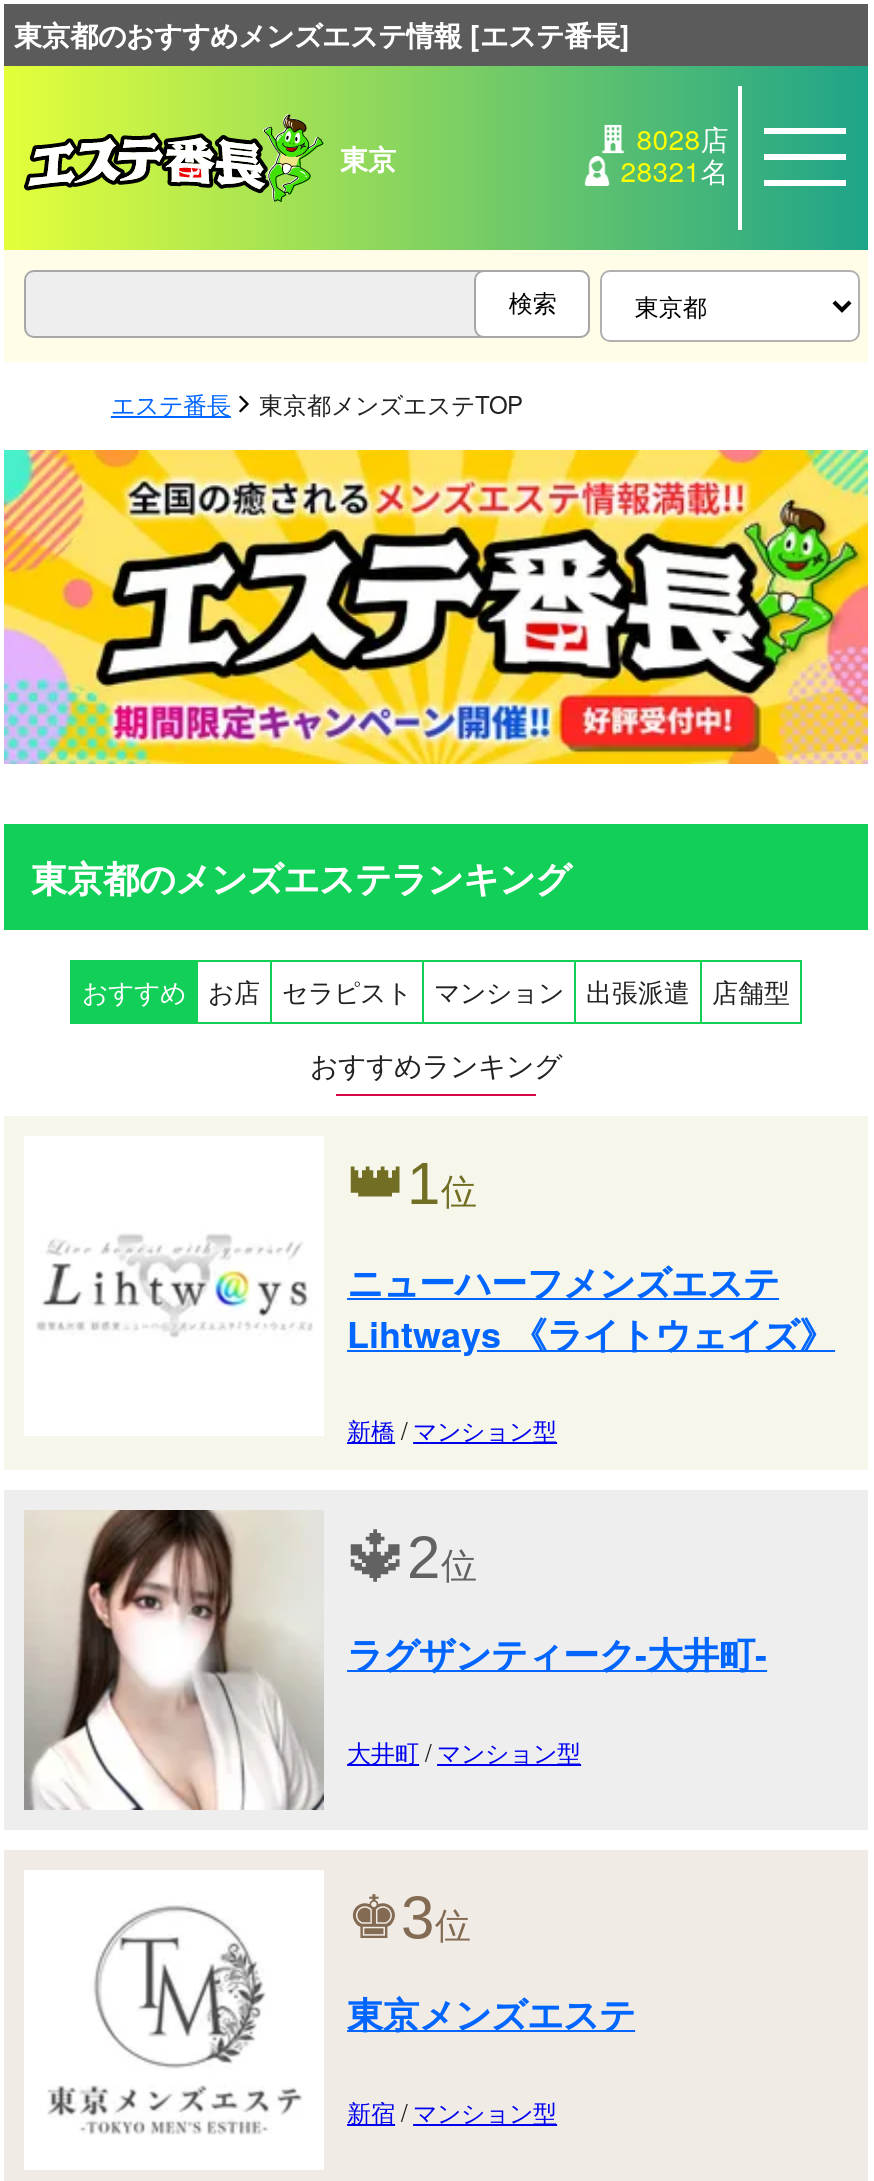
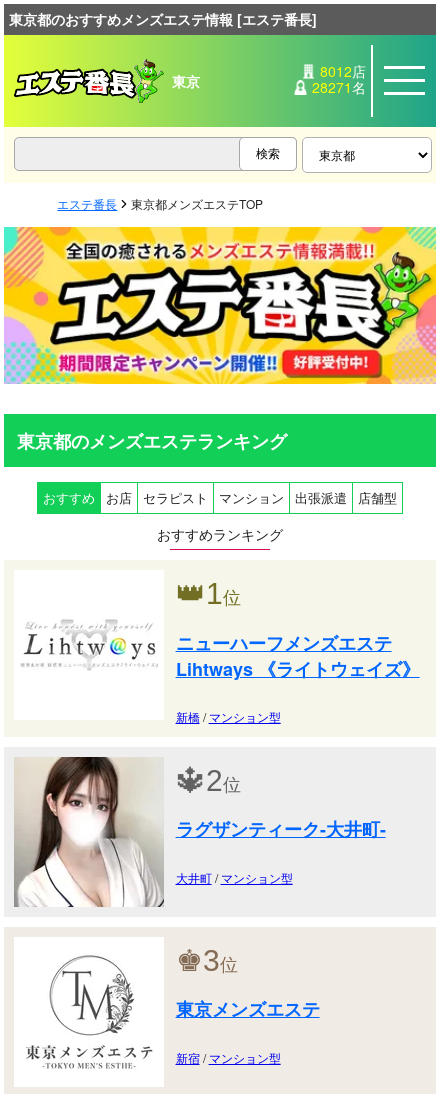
[636,118,728,158] 8028店 -> [320,61,366,81] 8012店
[620,150,728,190] 28321名 -> [312,77,366,97] 28271名

